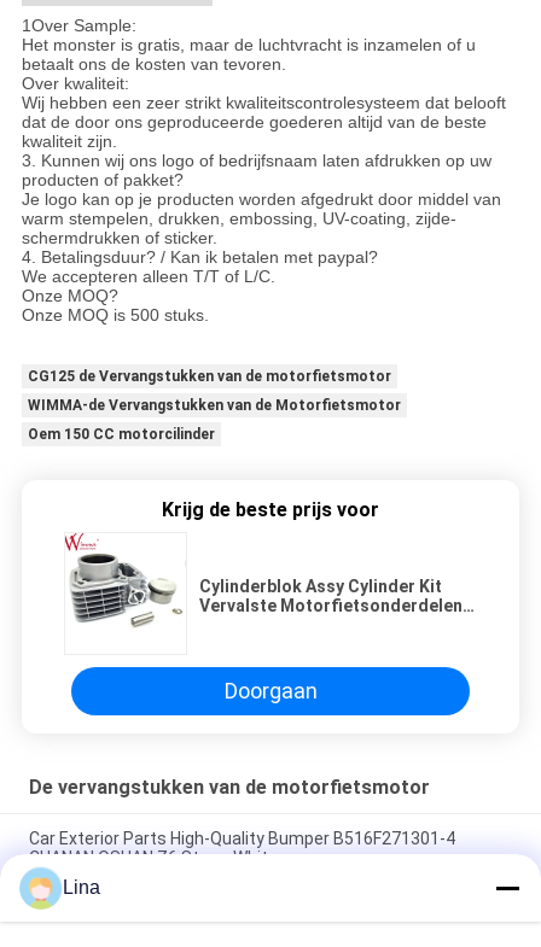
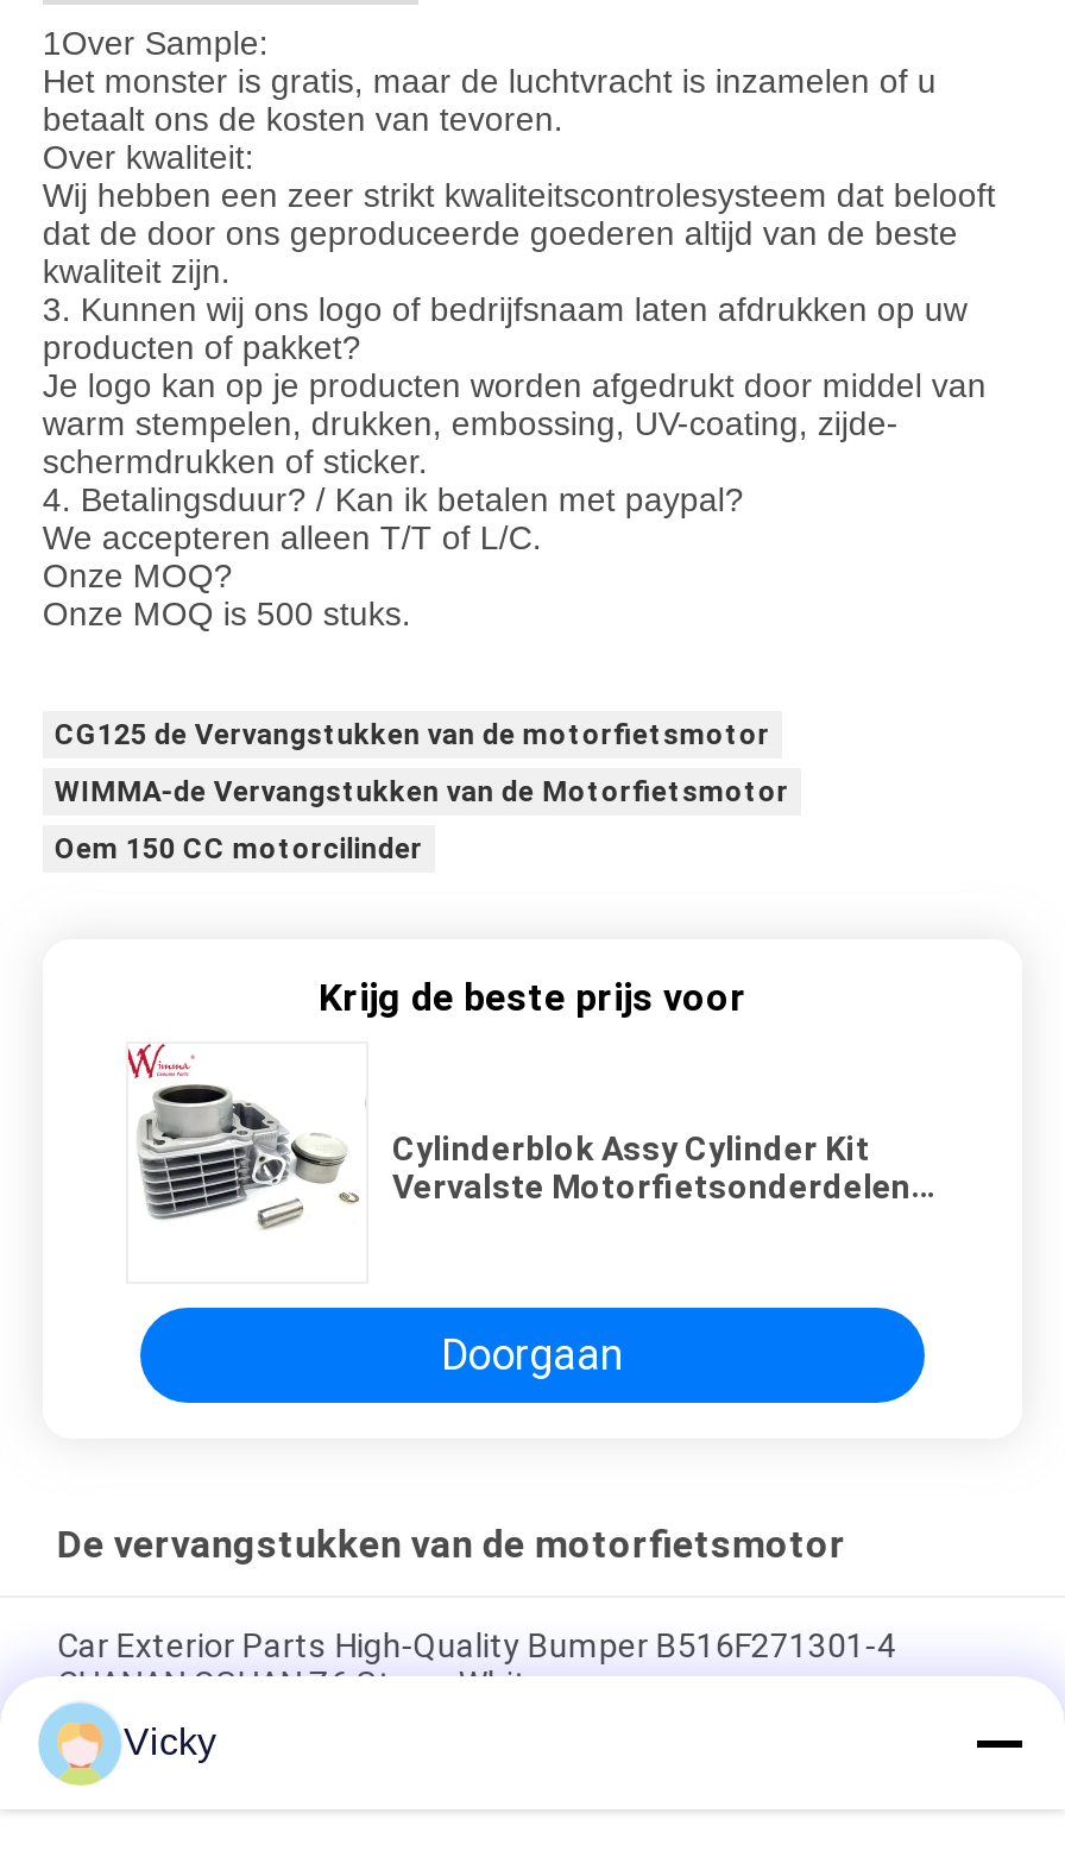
[63,877,100,898] Lina -> [124,1721,216,1762] Vicky

